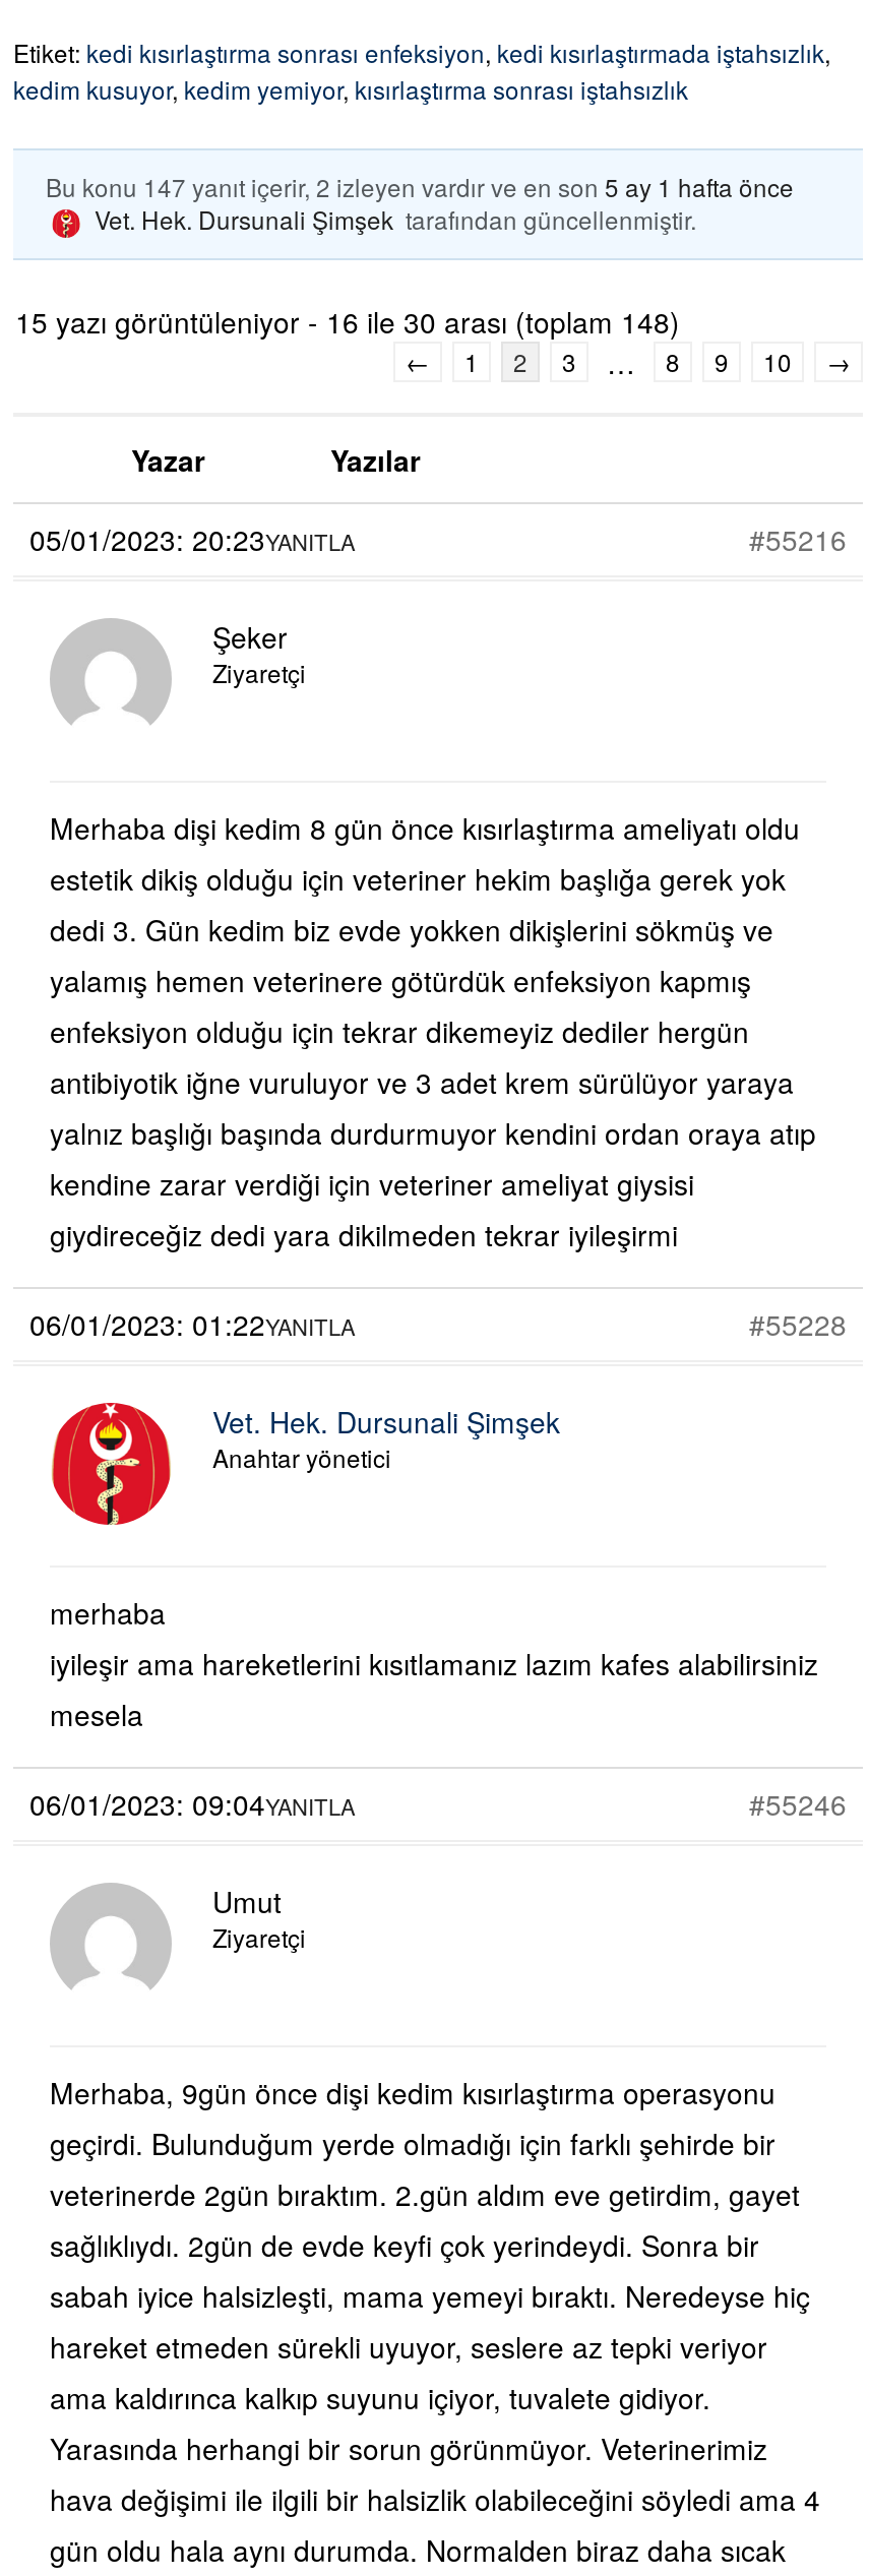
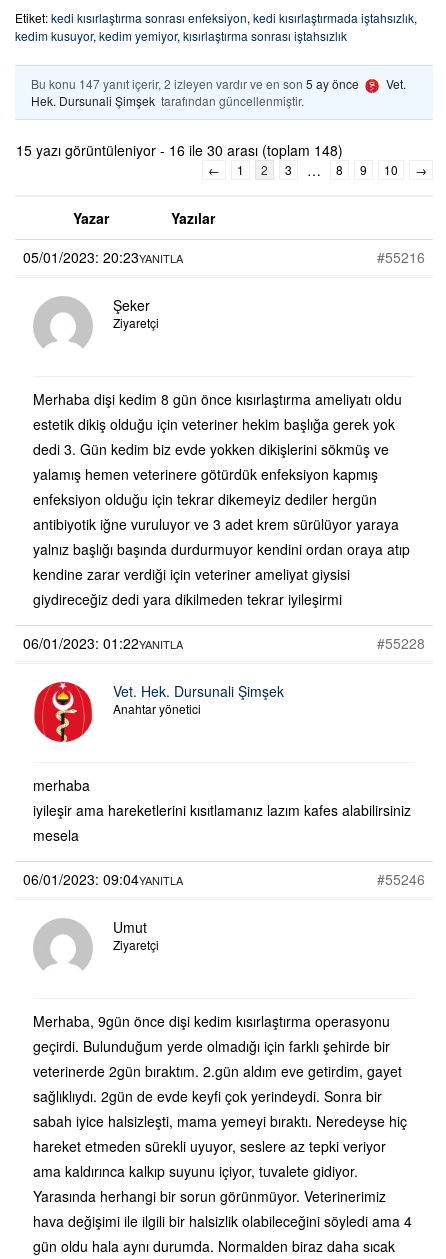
[46,169,794,236] Bu konu 147 yanıt içerir, 2 izleyen vardır ve en son 5 ay 1 hafta önce | Vet. Hek. Dursunali Şimşek tarafından güncellenmiştir. -> [31,75,406,109] Bu konu 147 yanıt içerir, 2 izleyen vardır ve en son 5 ay önce | Vet. | Hek. Dursunali Şimşek tarafından güncellenmiştir.

